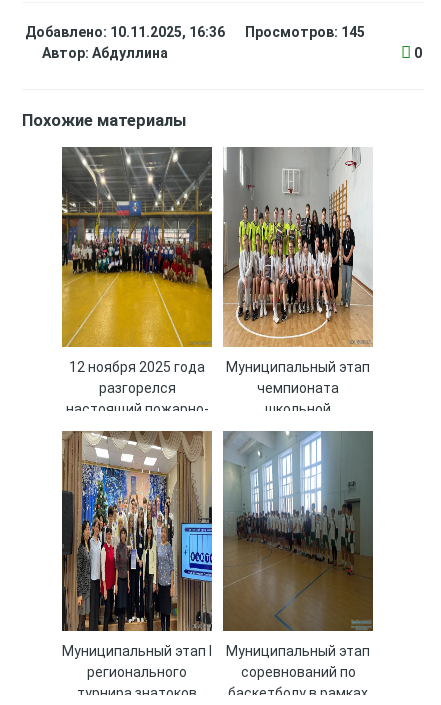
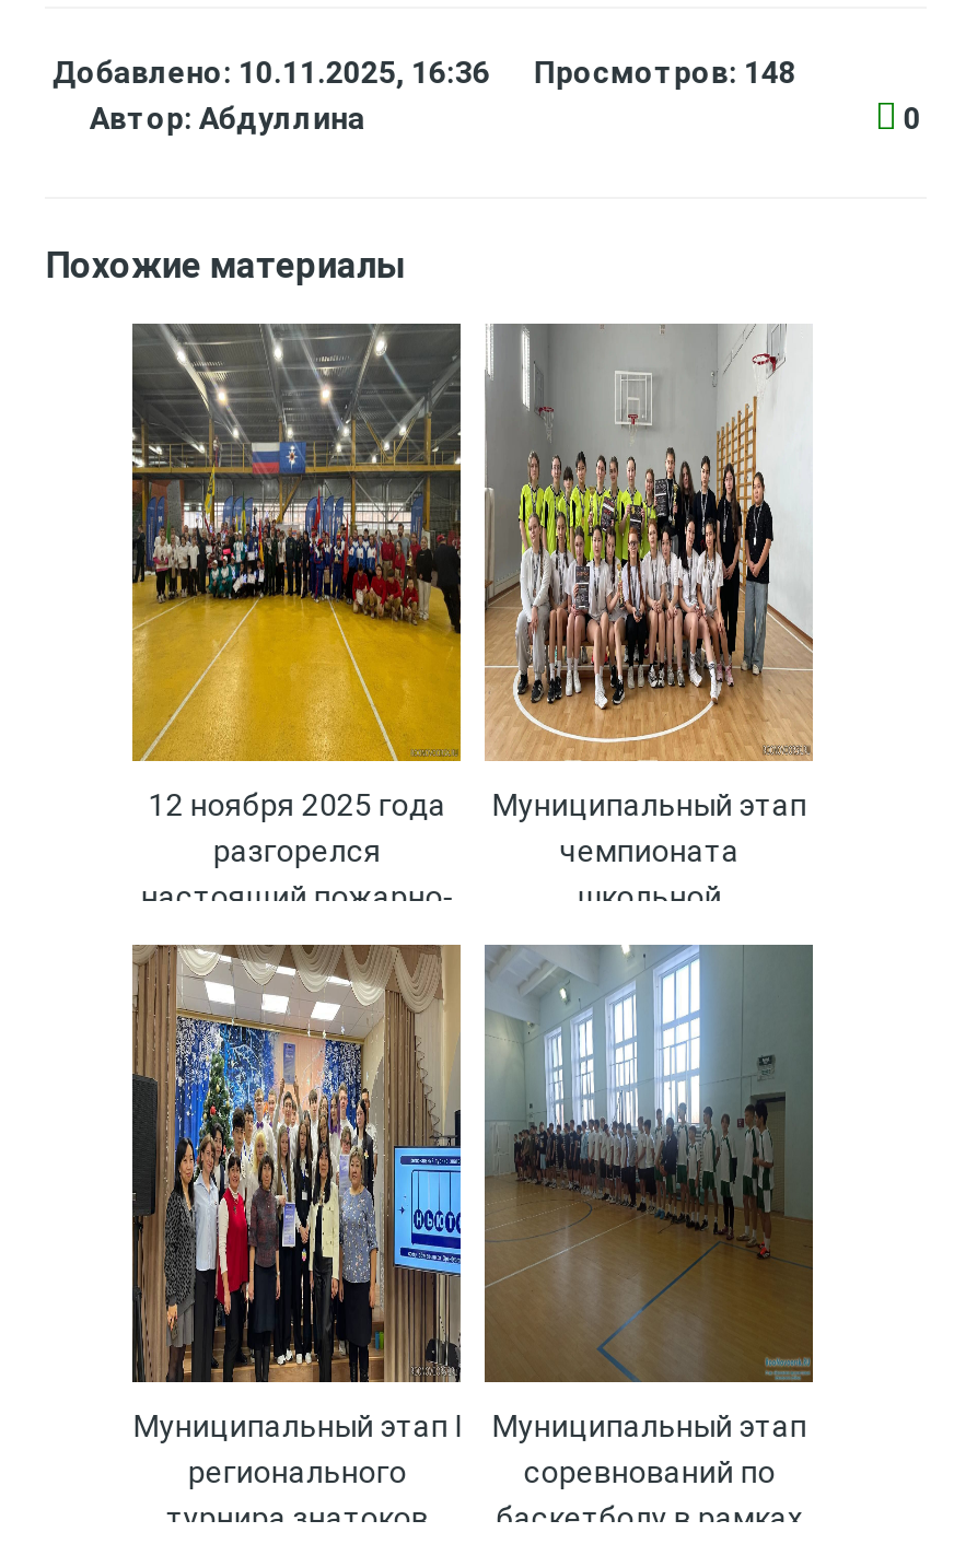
[25,24,365,40] Добавлено: 10.11.2025, 16:36 Просмотров: 145 -> [52,54,796,89] Добавлено: 10.11.2025, 16:36 Просмотров: 148

